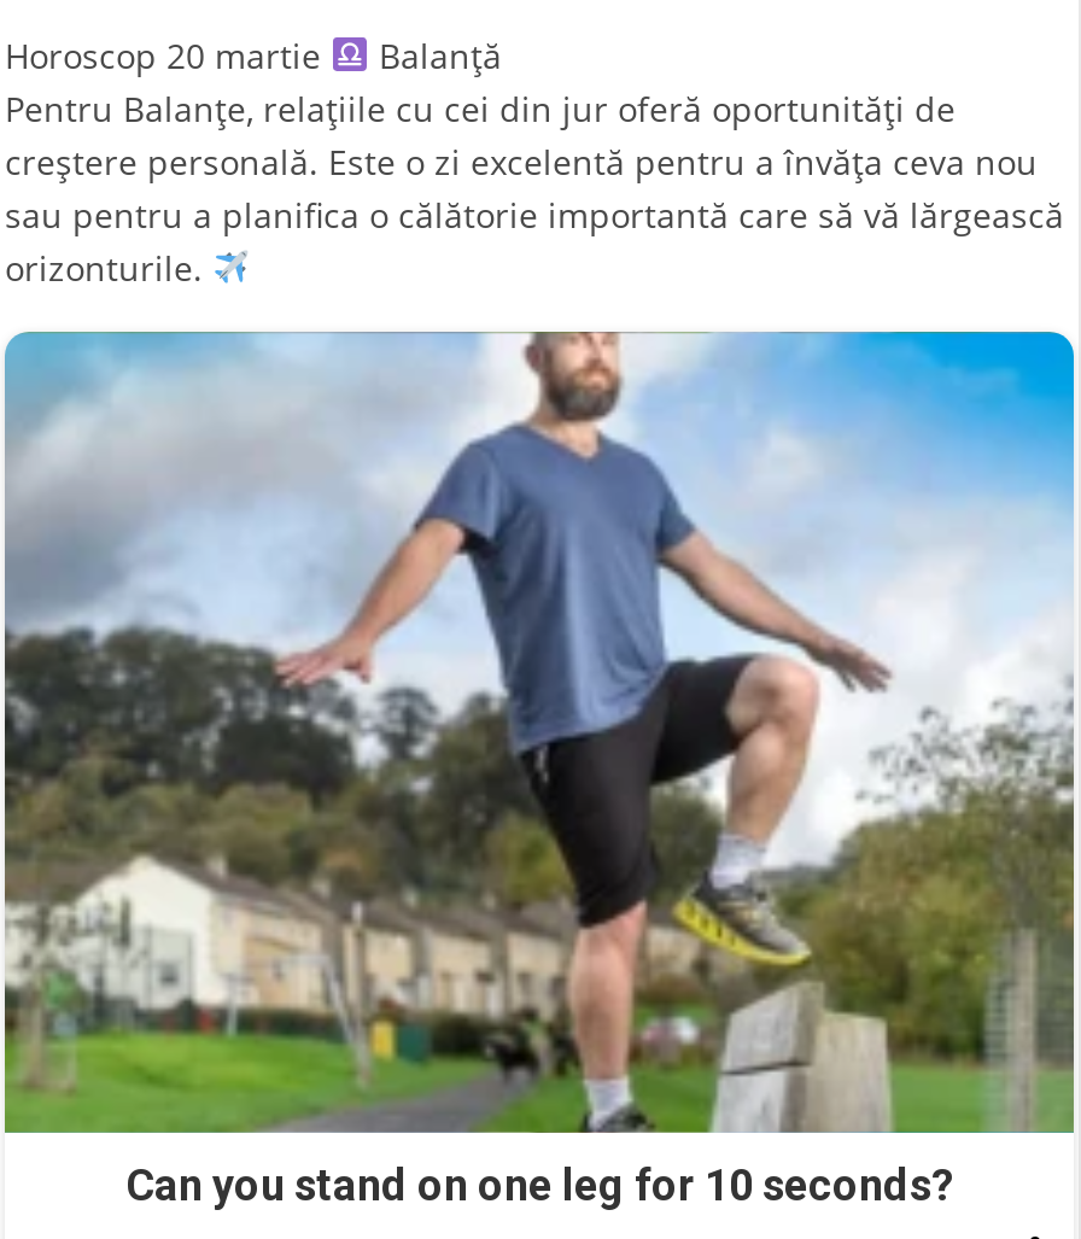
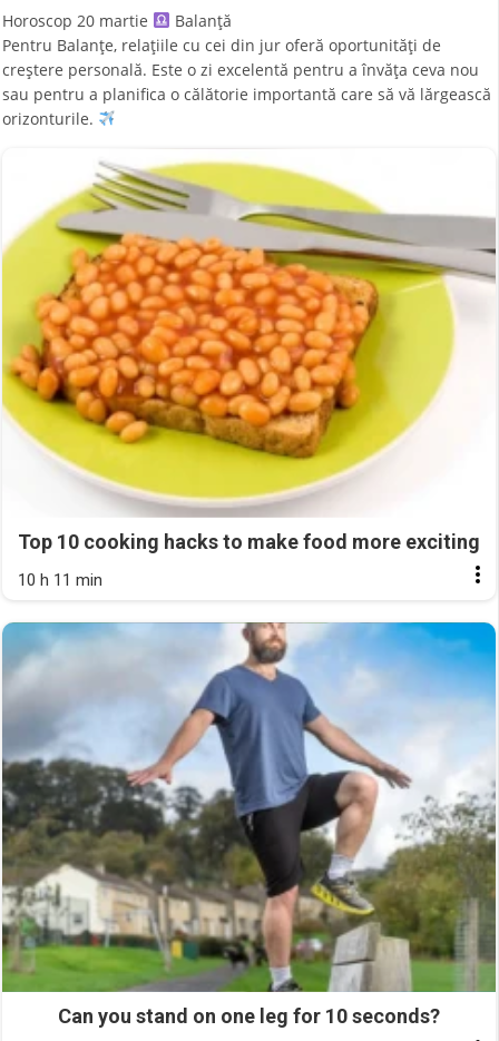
none -> [3,160,496,590] [image] | Top 10 cooking hacks to make food more exciting | 10 h 11 min

